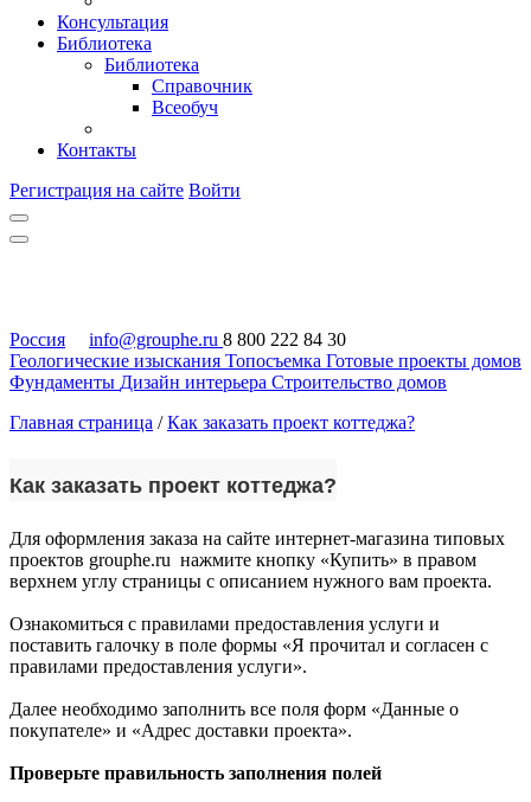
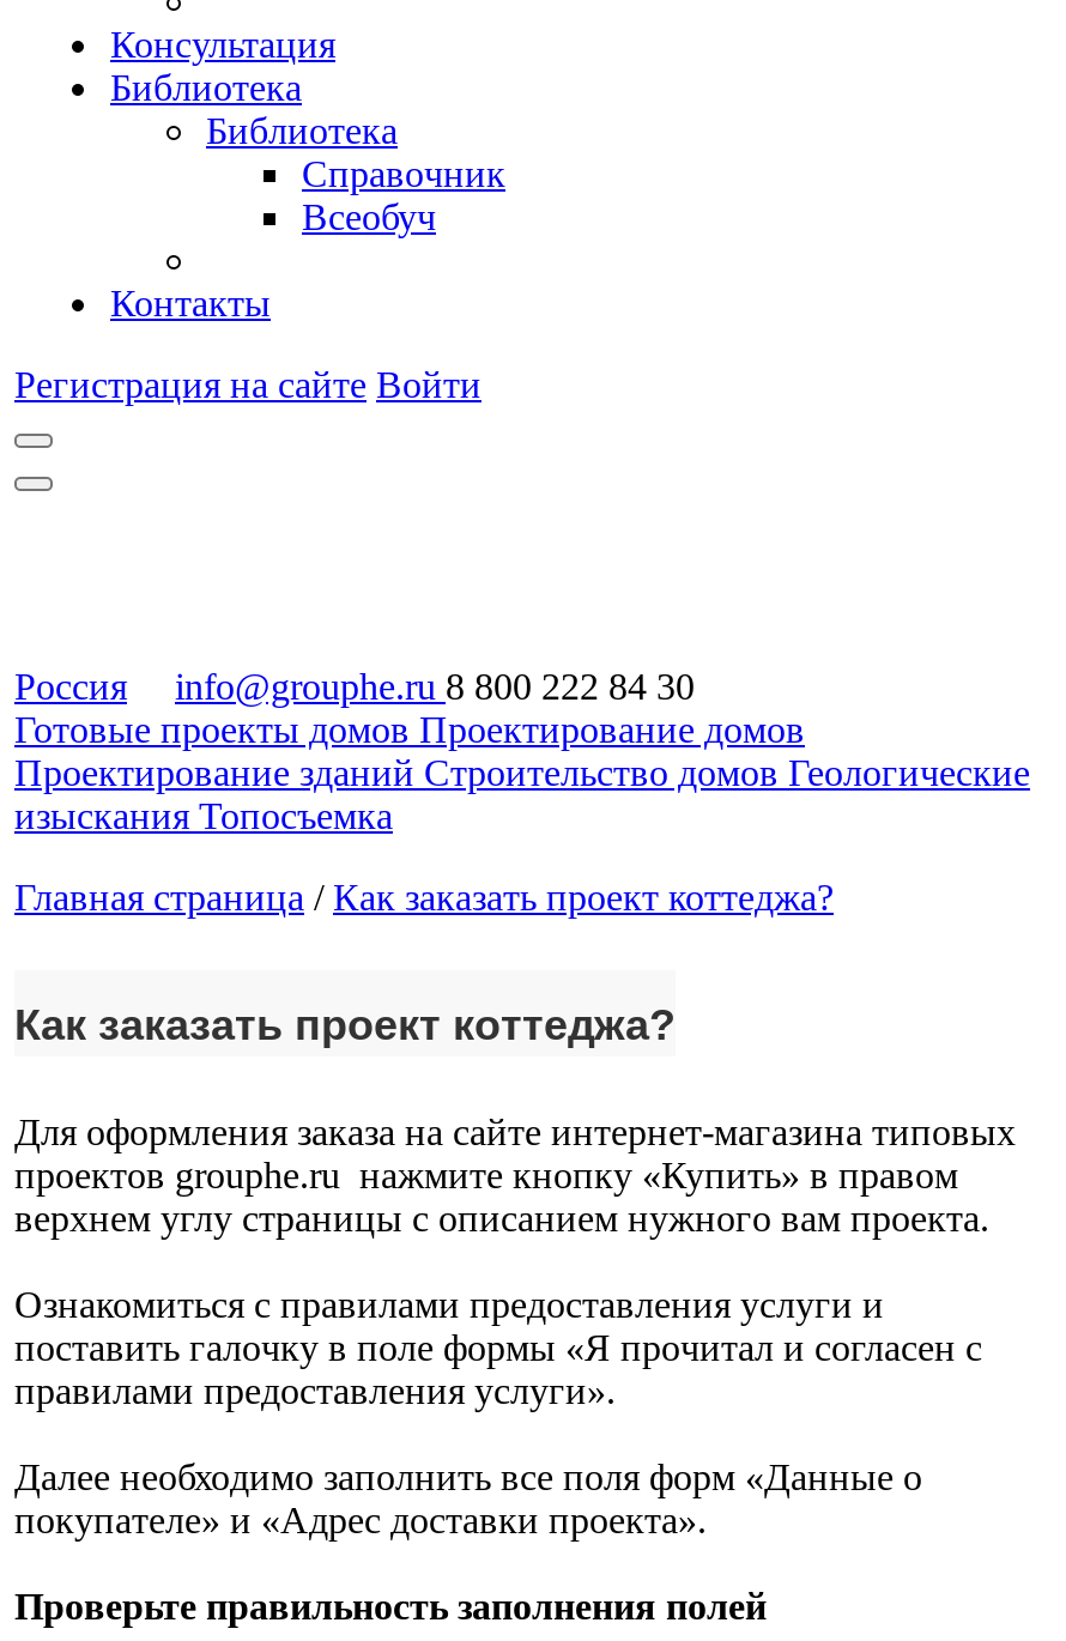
[9,351,522,392] Геологические изыскания Топосъемка Готовые проекты домов | Фундаменты Дизайн интерьера Строительство домов -> [14,709,1030,836] Готовые проекты домов Проектирование домов | Проектирование зданий Строительство домов Геологические | изыскания Топосъемка

